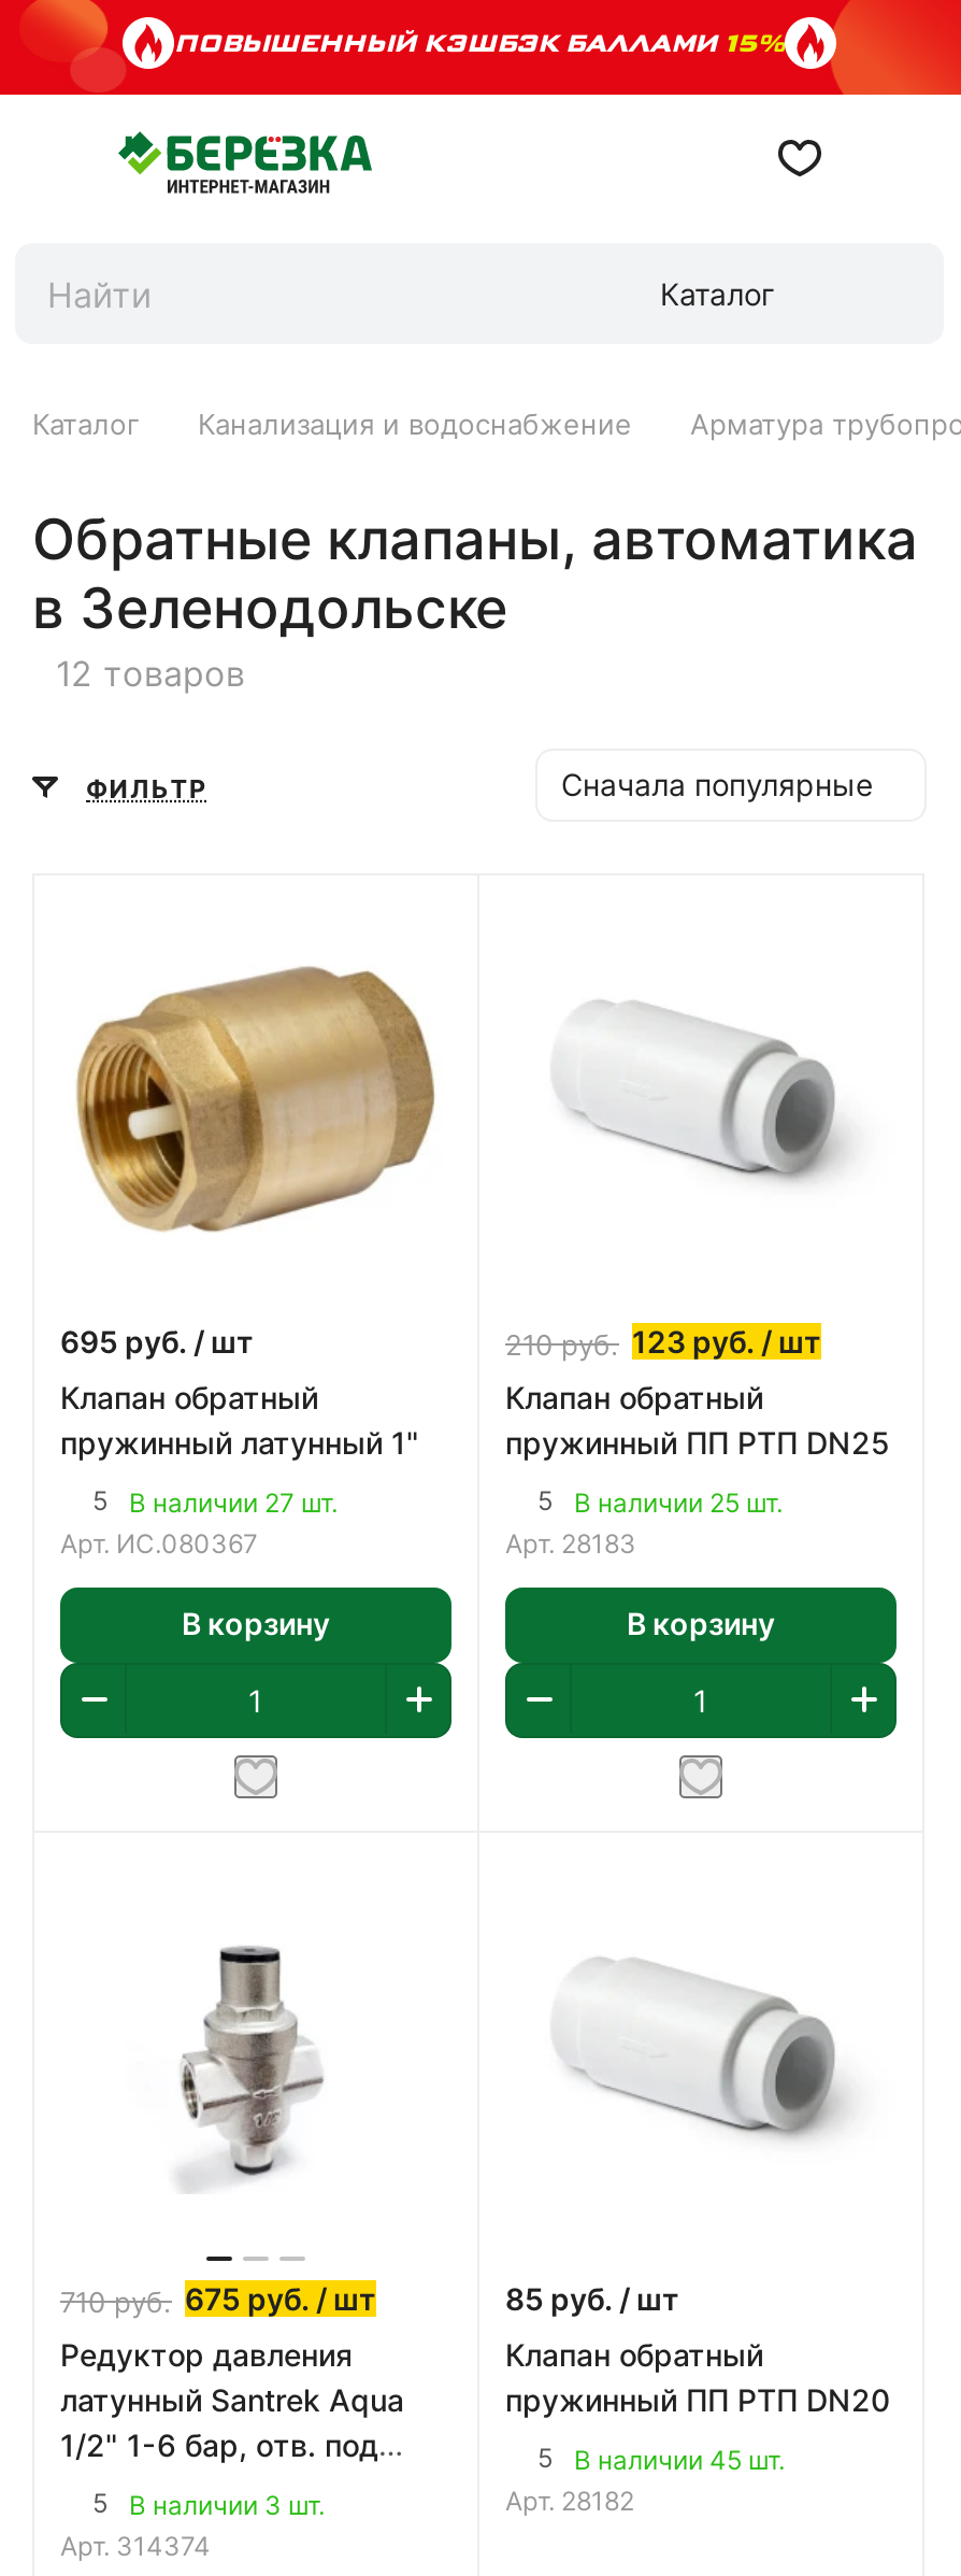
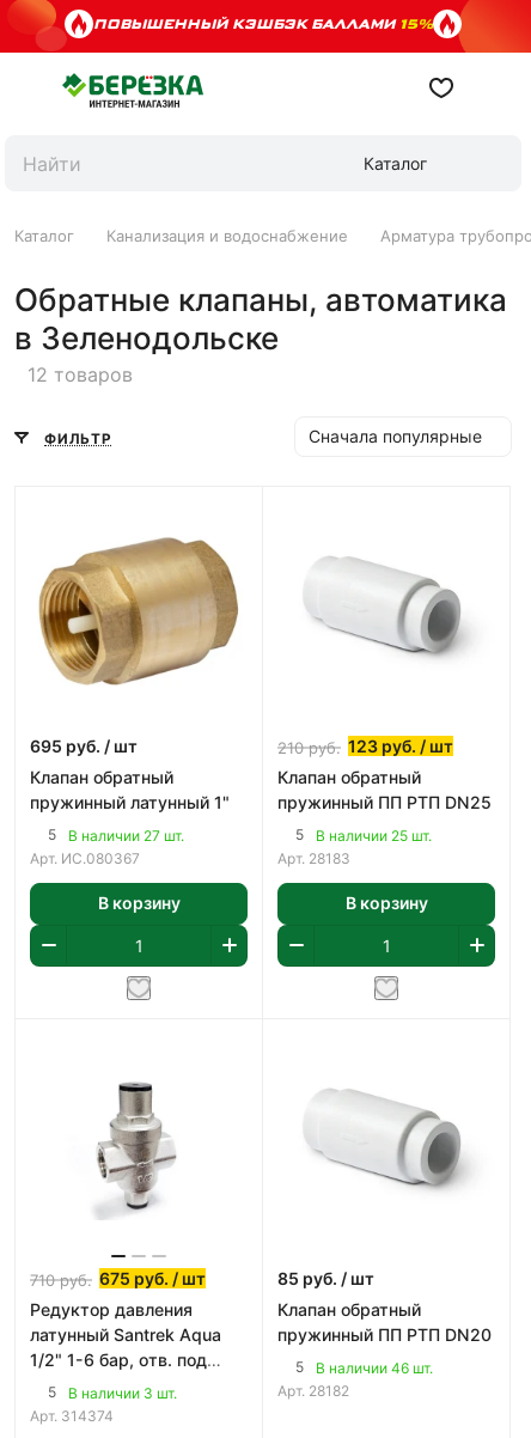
[537,2442,785,2475] 5 В наличии 45 шт. -> [295,1358,433,1377] 5 В наличии 46 шт.

